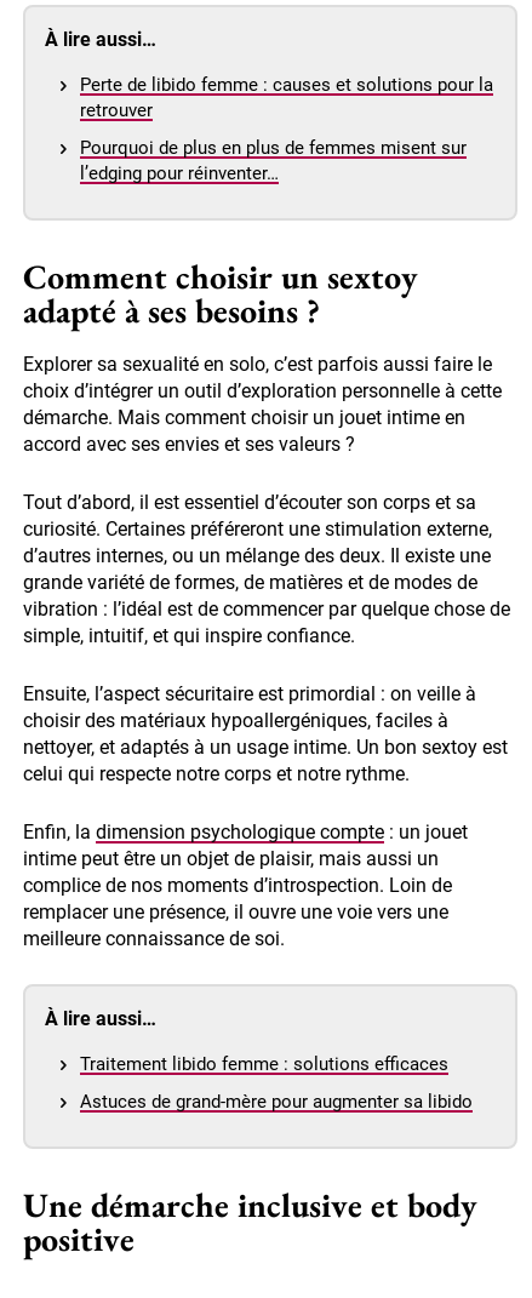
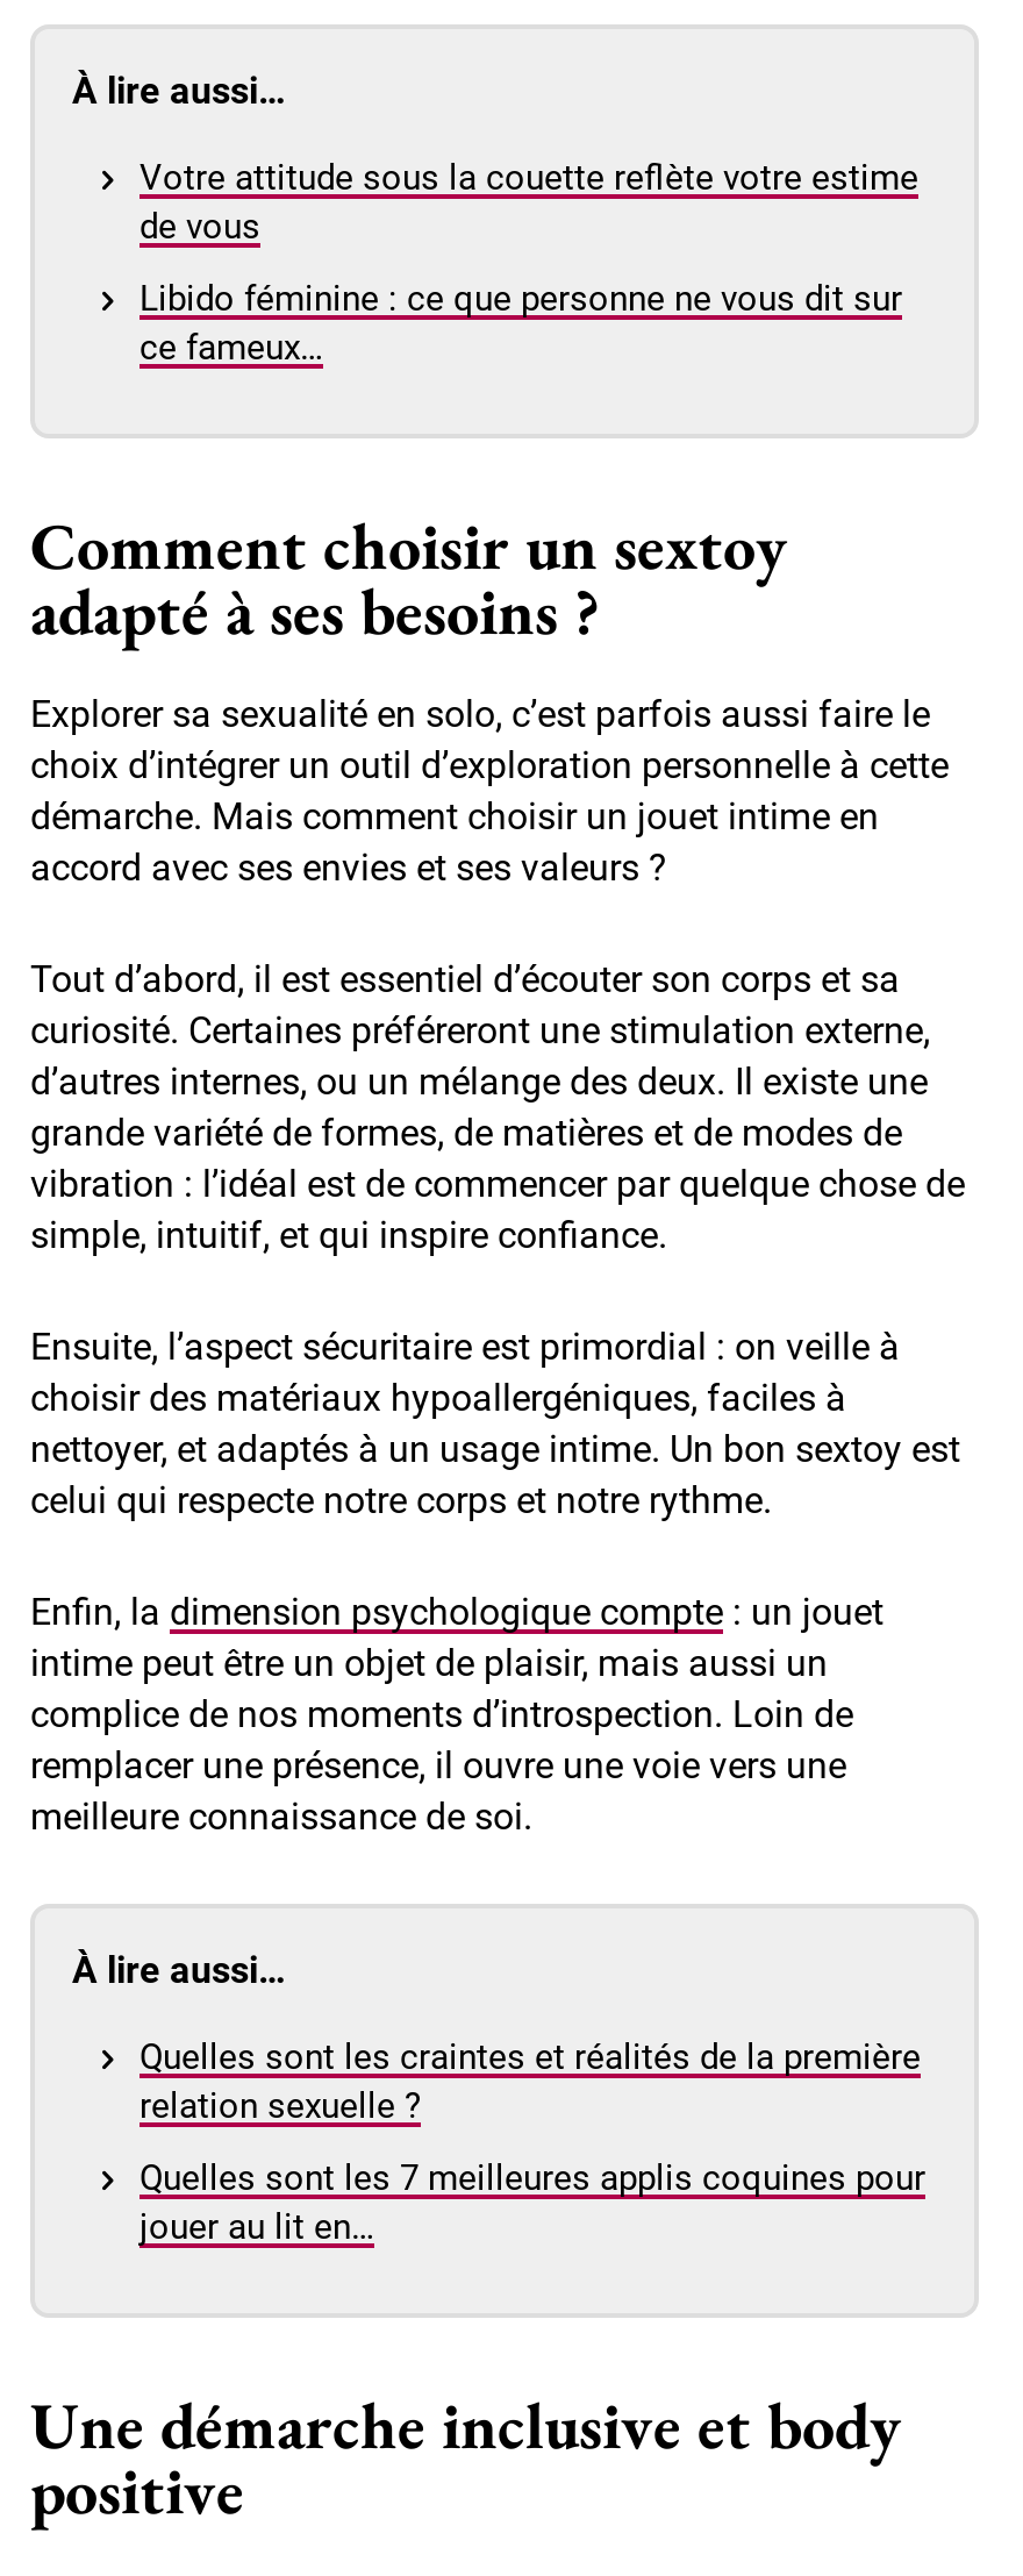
[80,74,493,121] Perte de libido femme : causes et solutions pour la | retrouver -> [139,157,918,248] Votre attitude sous la couette reflète votre estime | de vous
[80,137,467,184] Pourquoi de plus en plus de femmes misent sur | l’edging pour réinventer… -> [139,278,902,369] Libido féminine : ce que personne ne vous dit sur | ce fameux…
[80,1053,448,1075] Traitement libido femme : solutions efficaces -> [139,2037,921,2127] Quelles sont les craintes et réalités de la première | relation sexuelle ?
[80,1091,473,1113] Astuces de grand-mère pour augmenter sa libido -> [139,2158,925,2248] Quelles sont les 7 meilleures applis coquines pour | jouer au lit en…

